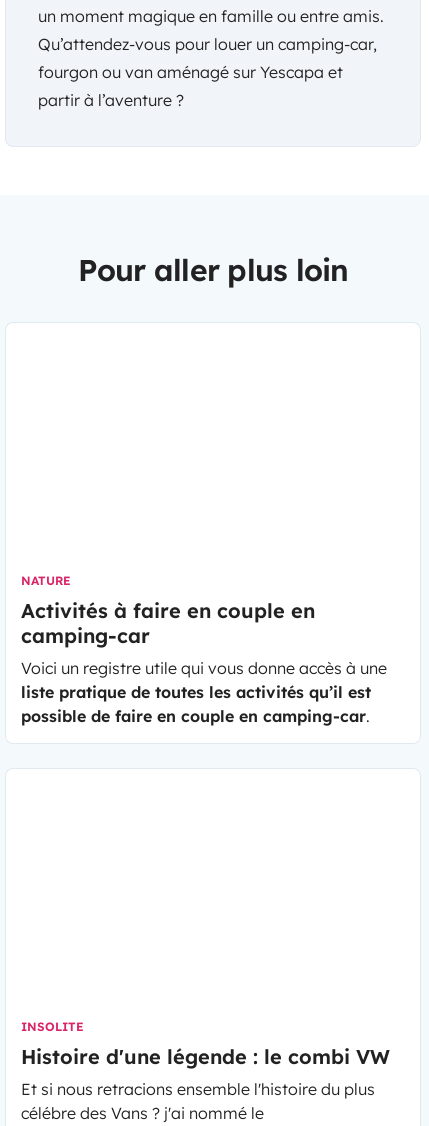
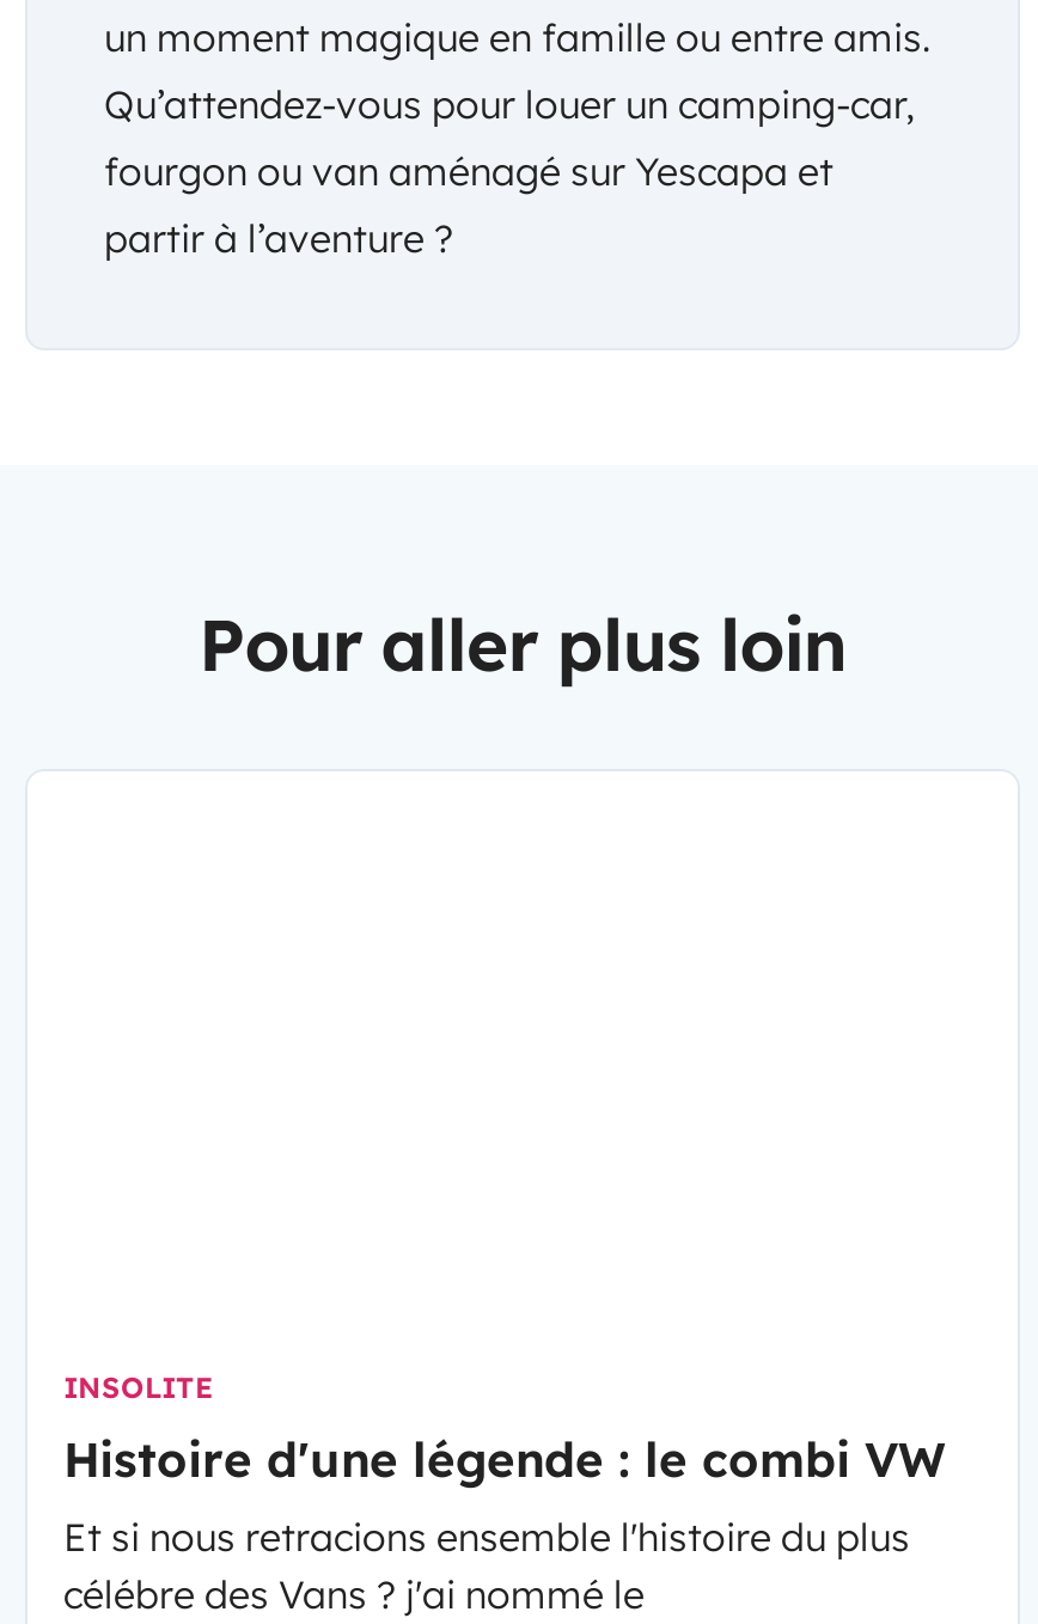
[21,573,387,726] NATURE | Activités à faire en couple en | camping-car | Voici un registre utile qui vous donne accès à une | liste pratique de toutes les activités qu’il est | possible de faire en couple en camping-car. -> none

